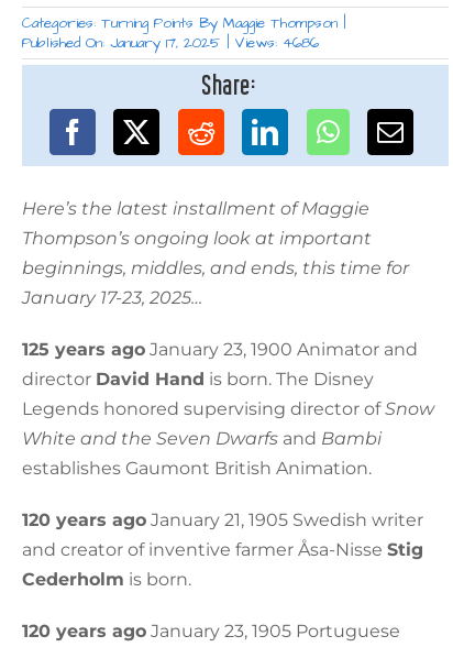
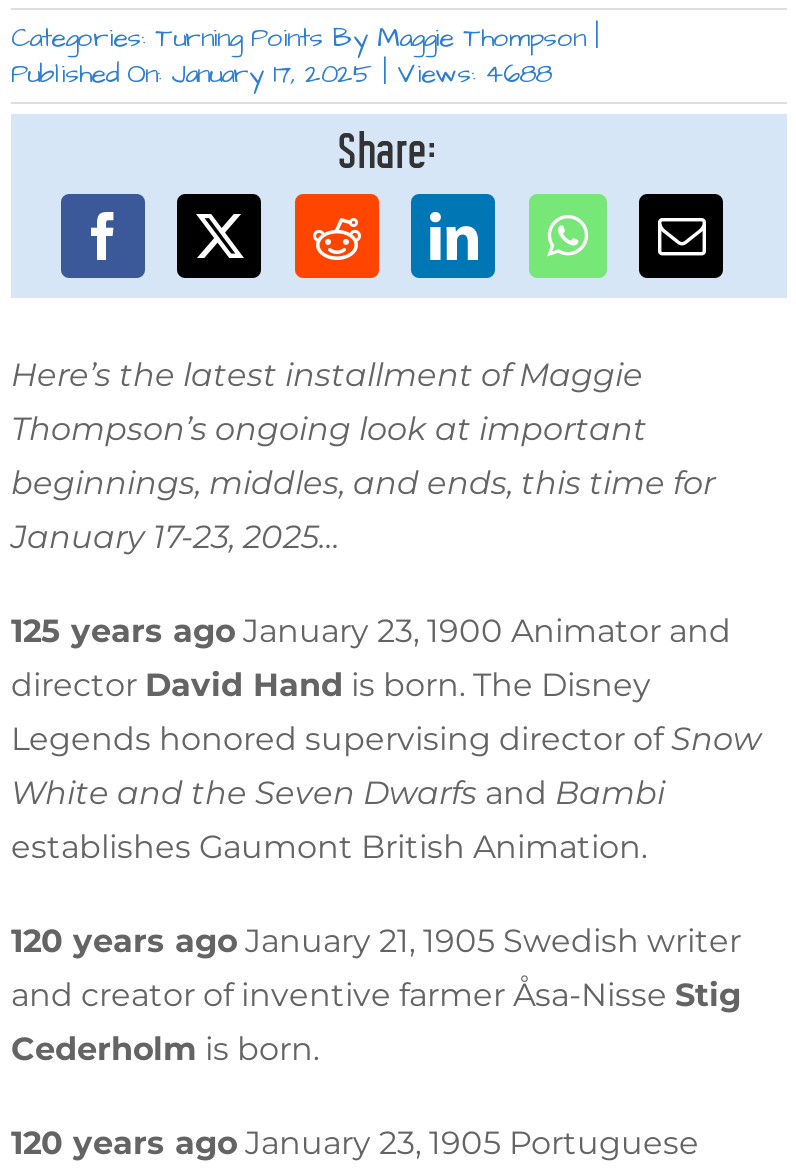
[22,33,319,53] Published On: January 17, 2025 Views: 4686 -> [11,56,551,92] Published On: January 17, 2025 Views: 4688

